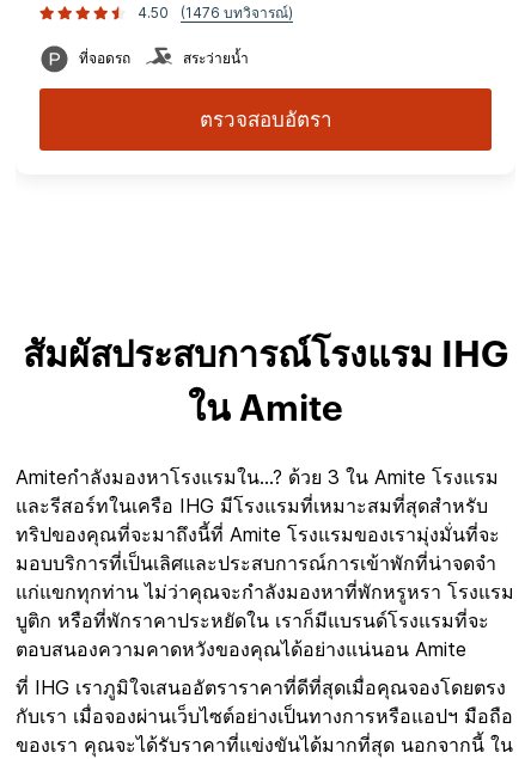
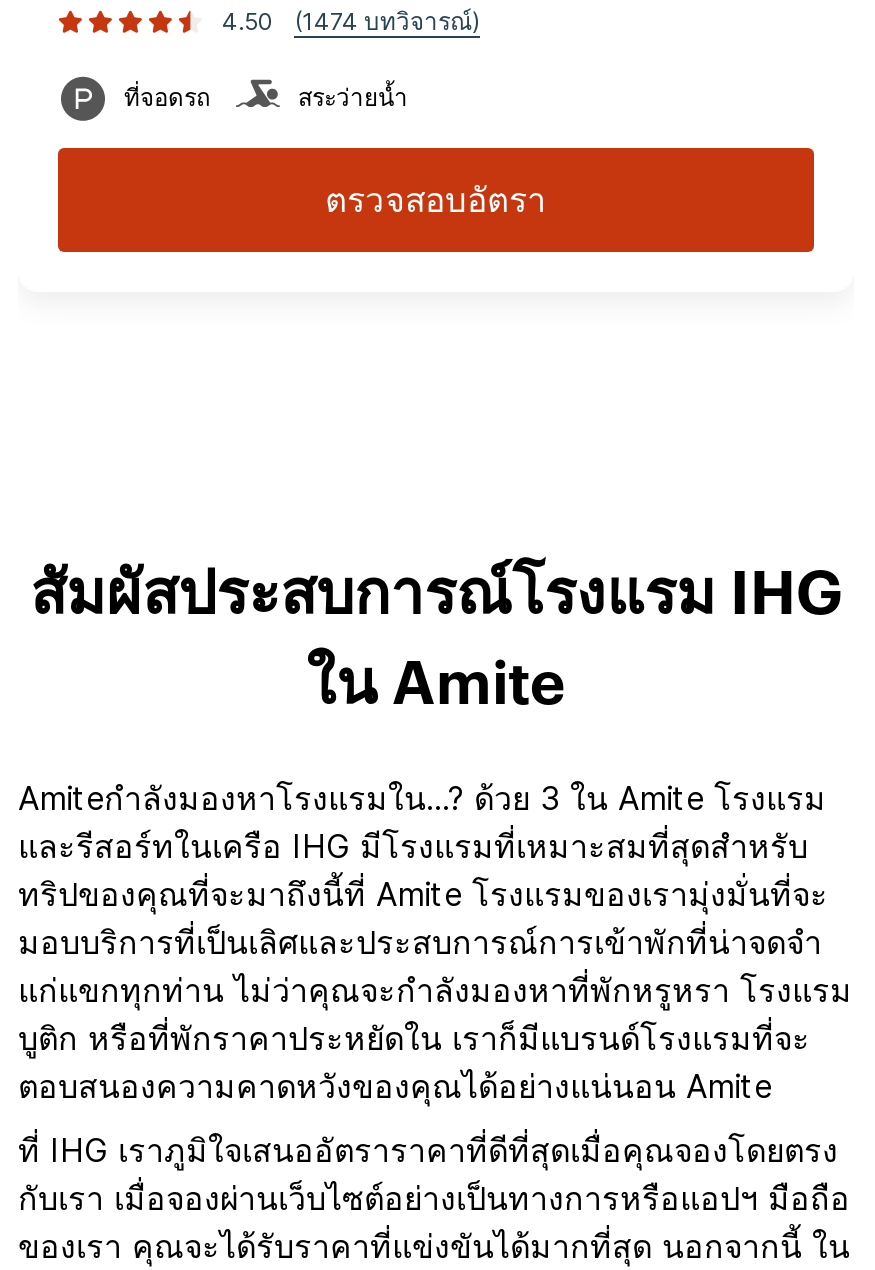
[181,4,293,22] (1476 บทวิจารณ์) -> [294,6,480,36] (1474 บทวิจารณ์)

